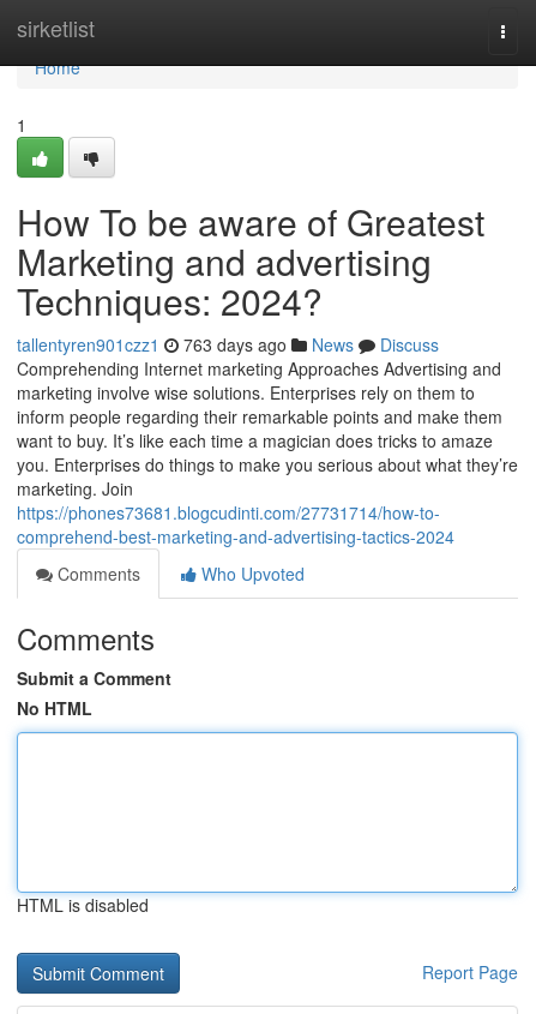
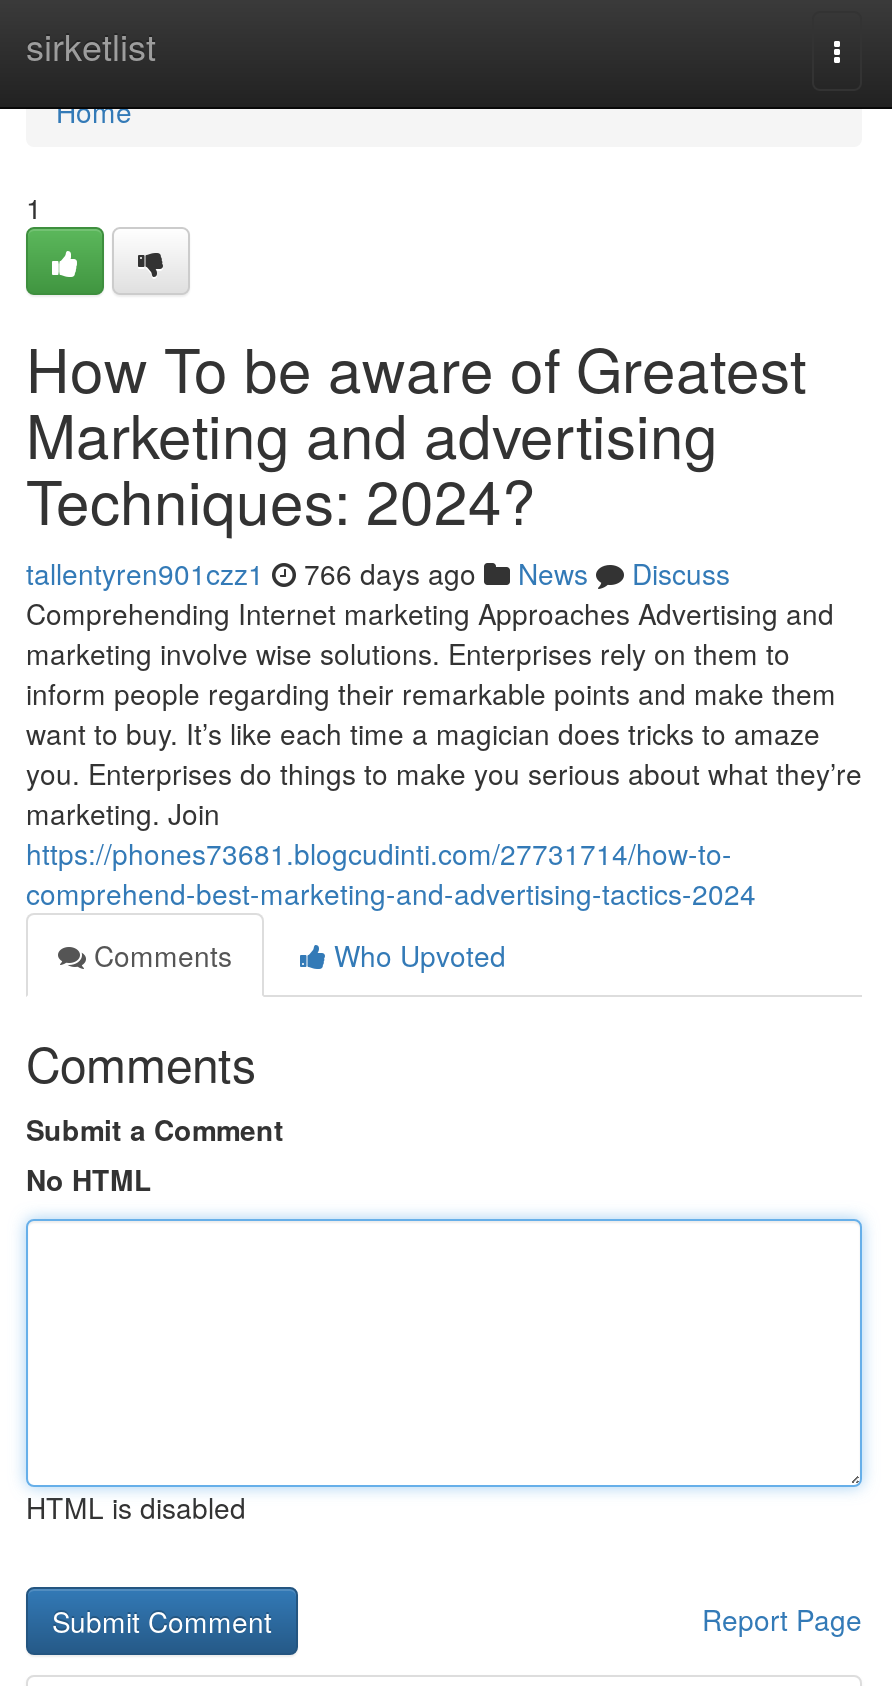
[17,332,439,356] tallentyren901czz1 763 days ago News Discuss -> [26,553,730,593] tallentyren901czz1 766 days ago News Discuss

